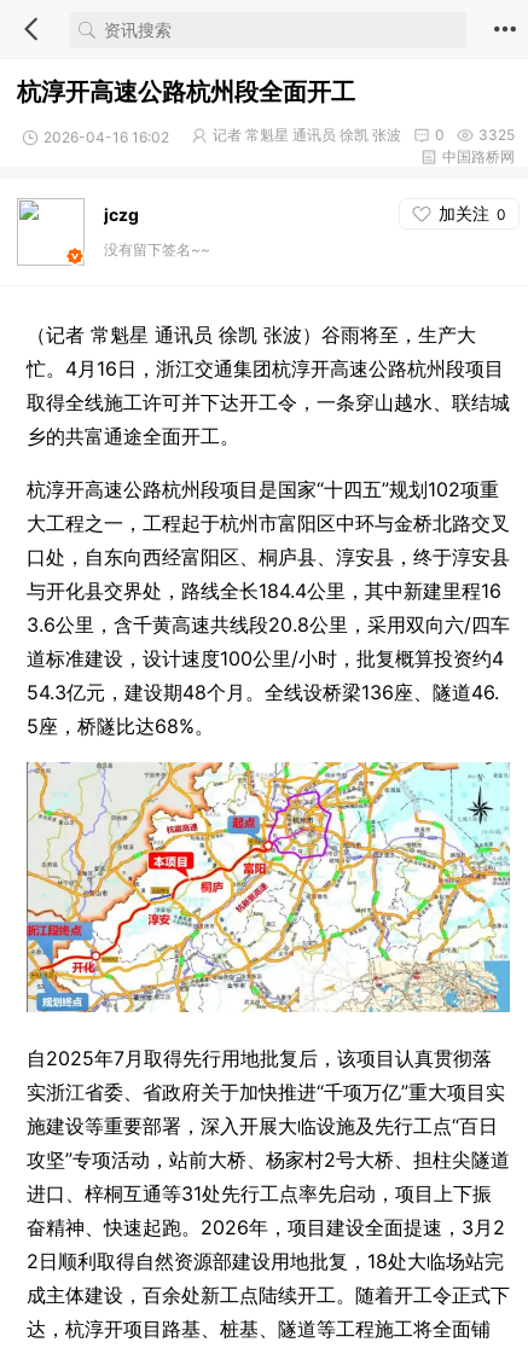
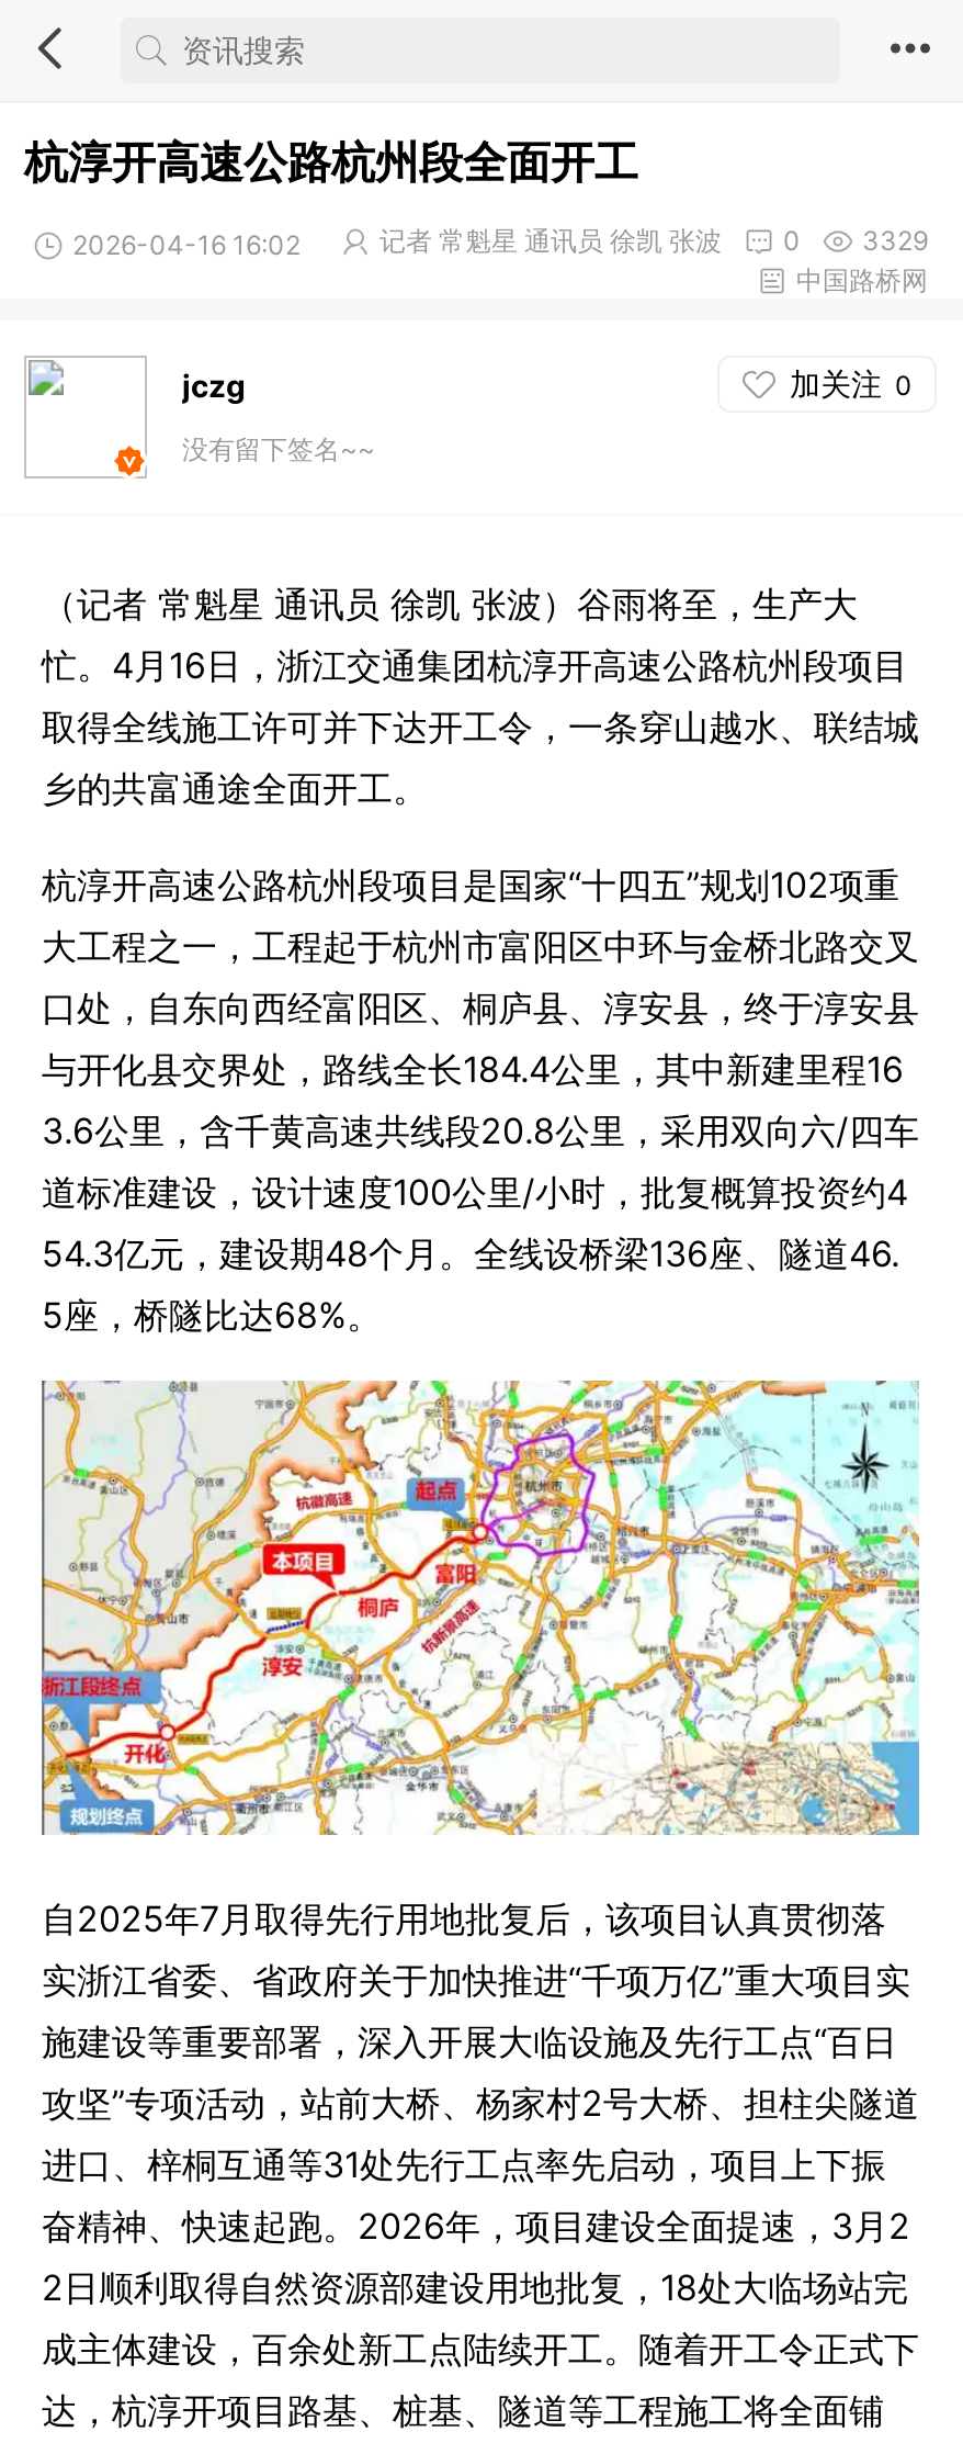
[213,126,515,144] 记者 常魁星 通讯员 徐凯 张波 0 3325 -> [379,224,928,257] 记者 常魁星 通讯员 徐凯 张波 0 3329

